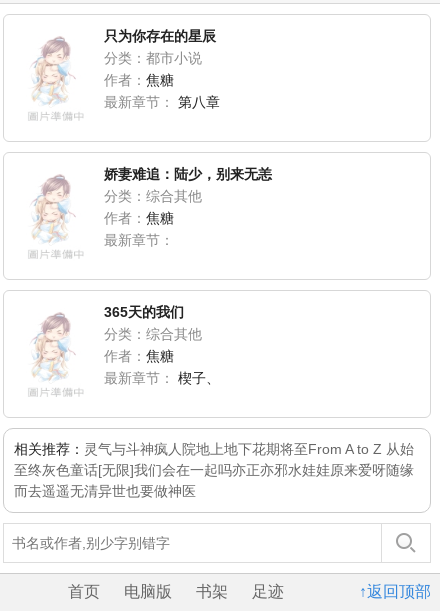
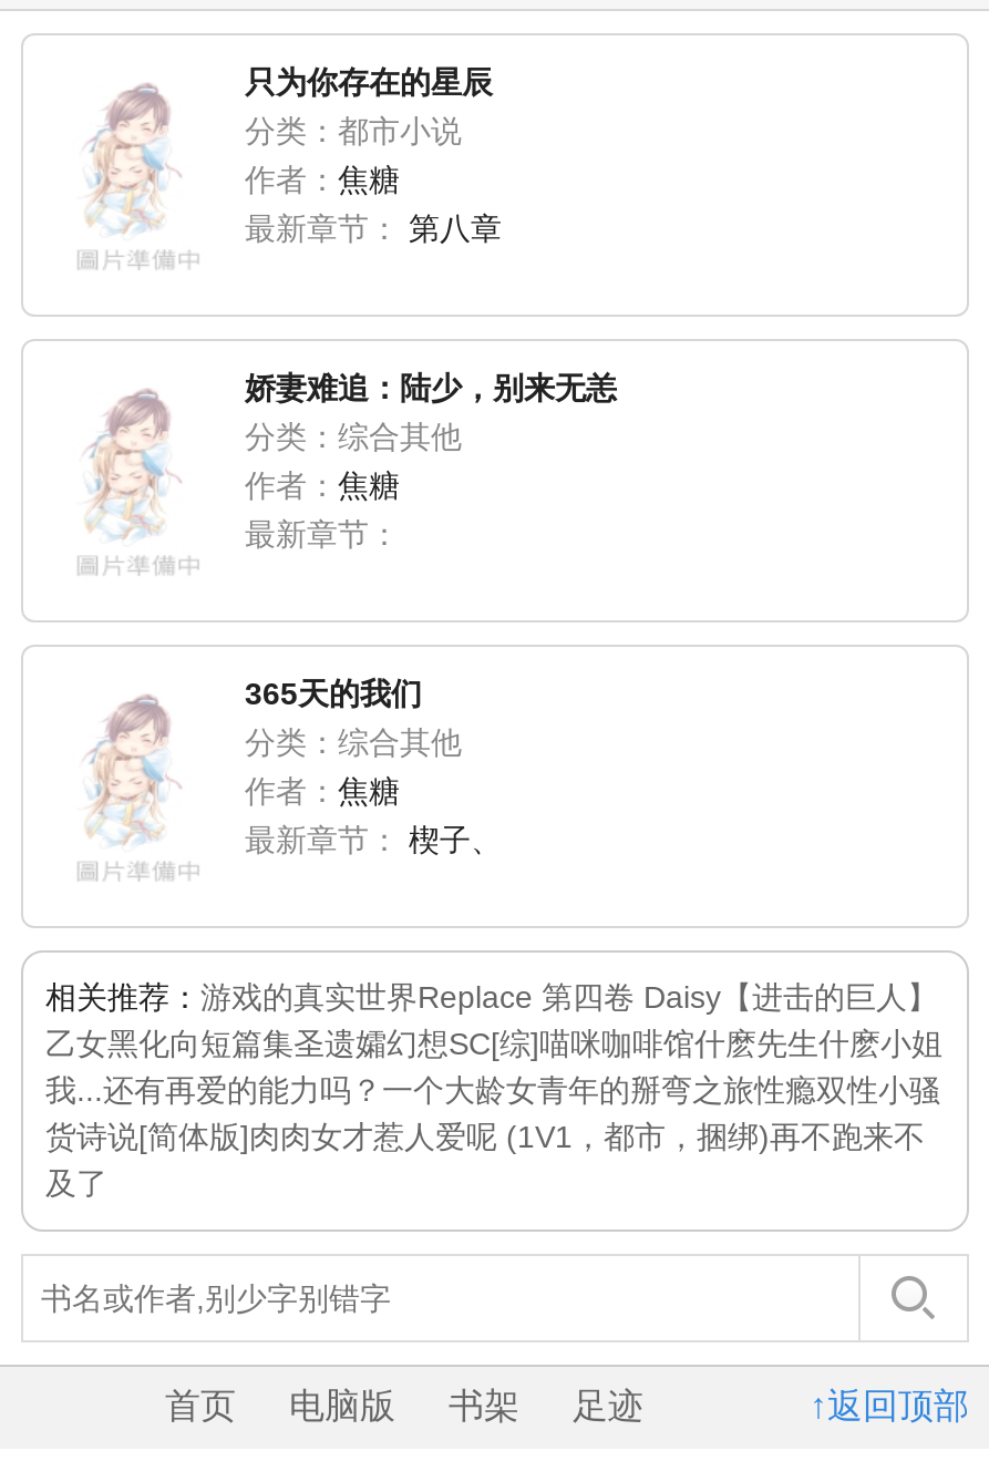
[14,441,414,499] 相关推荐：灵气与斗神疯人院地上地下花期将至From A to Z 从始 | 至终灰色童话[无限]我们会在一起吗亦正亦邪水娃娃原来爱呀随缘 | 而去遥遥无清异世也要做神医 -> [45,979,942,1201] 相关推荐：游戏的真实世界Replace 第四卷 Daisy【进击的巨人】 | 乙女黑化向短篇集圣遗孀幻想SC[综]喵咪咖啡馆什麽先生什麽小姐 | 我...还有再爱的能力吗？一个大龄女青年的掰弯之旅性瘾双性小骚 | 货诗说[简体版]肉肉女才惹人爱呢 (1V1，都市，捆绑)再不跑来不 | 及了

